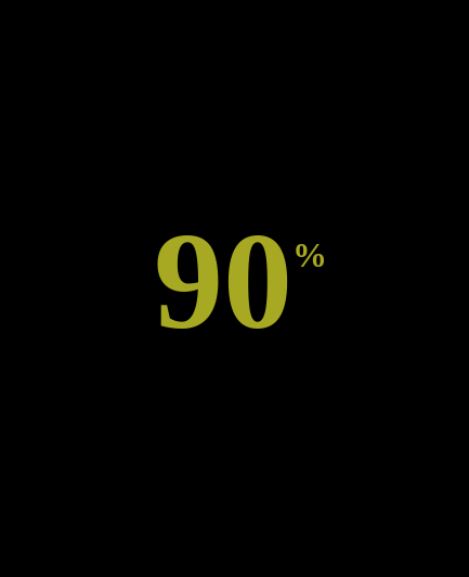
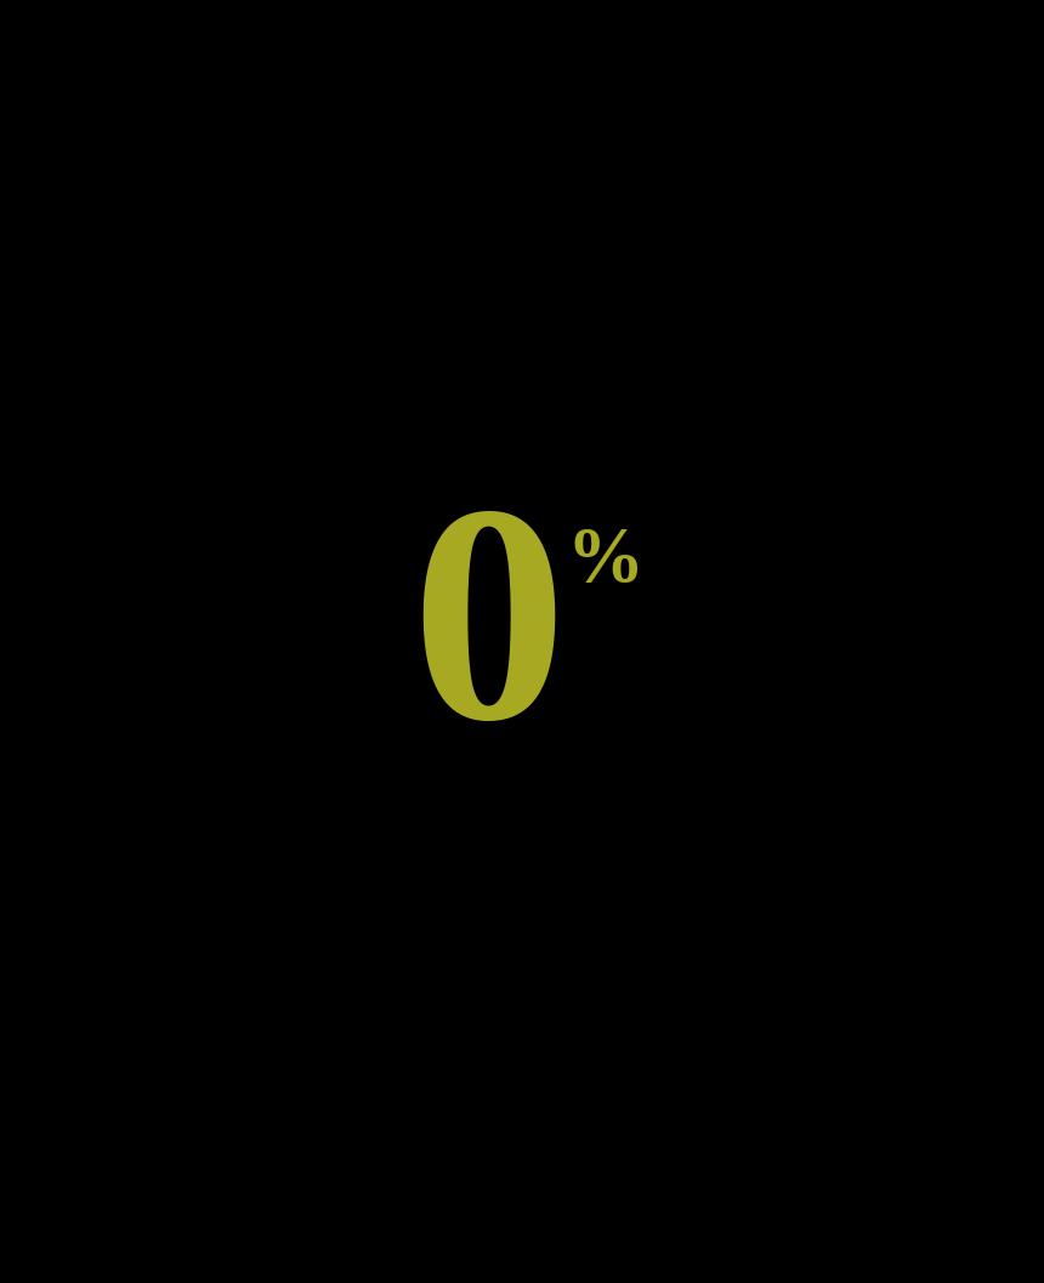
[154,204,327,358] 90% -> [412,441,645,786] 0%

